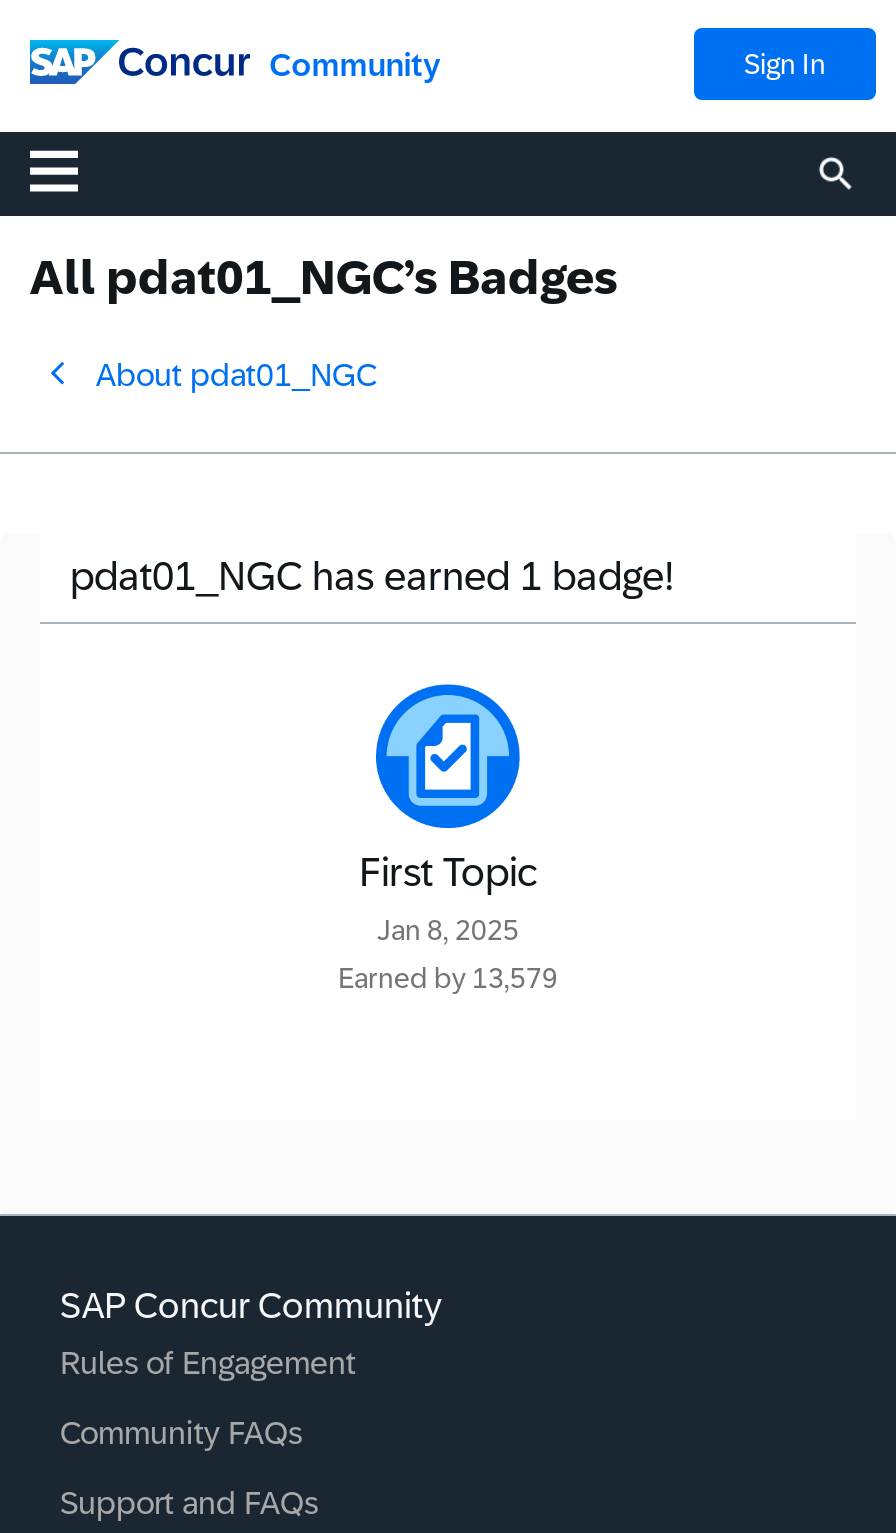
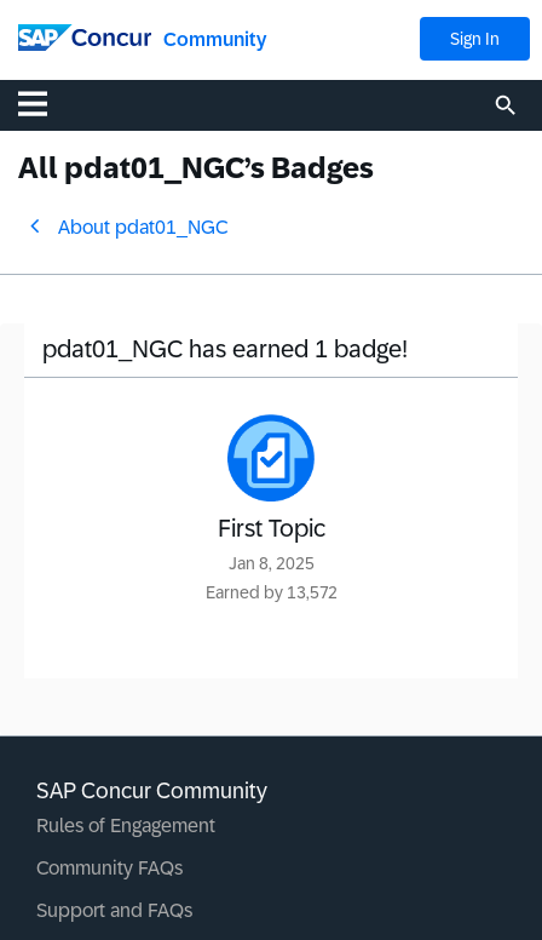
[338,962,558,994] Earned by 13,579 -> [205,583,337,602] Earned by 13,572

